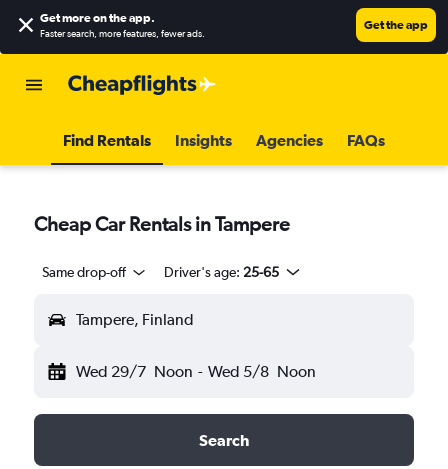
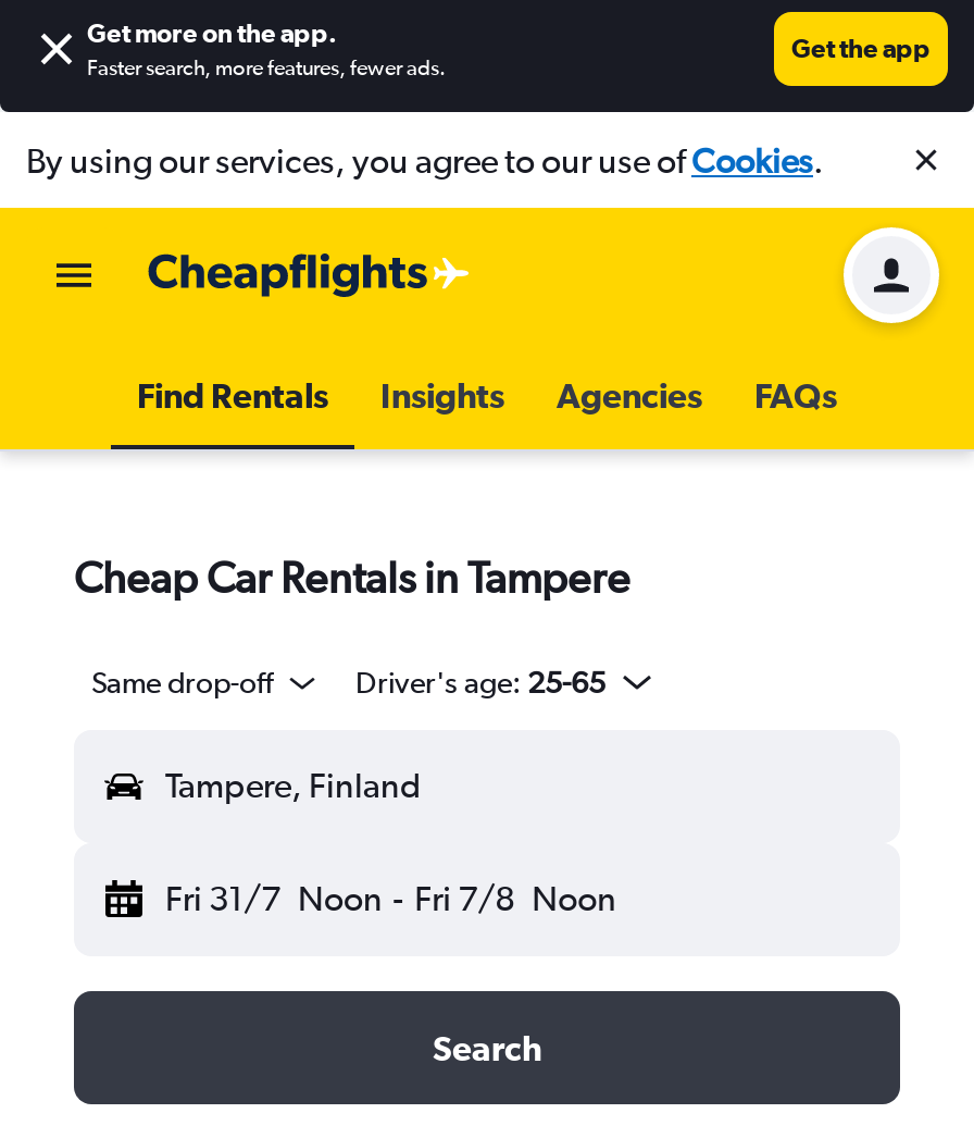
none -> [26,139,824,181] By using our services, you agree to our use ofCookies.
none -> [841,225,941,325] [image]
[76,362,316,381] Wed 29/7 Noon - Wed 5/8 Noon -> [165,878,617,919] Fri 31/7 Noon - Fri 7/8 Noon

